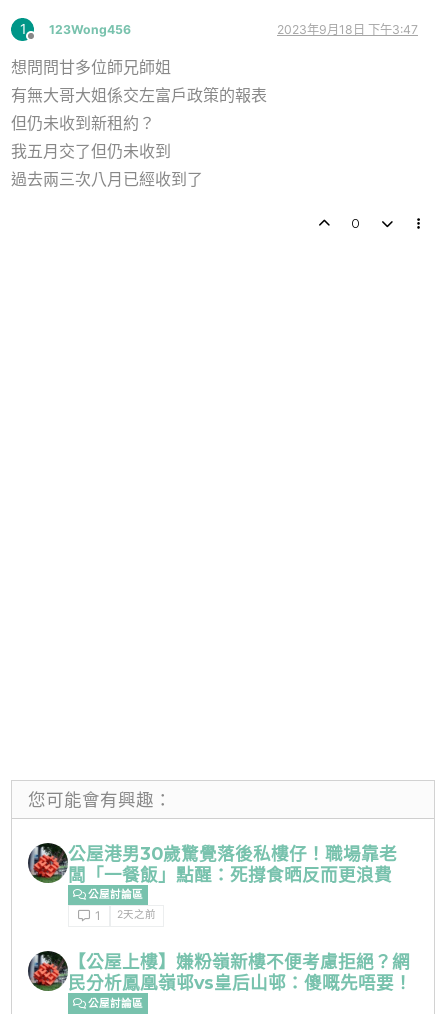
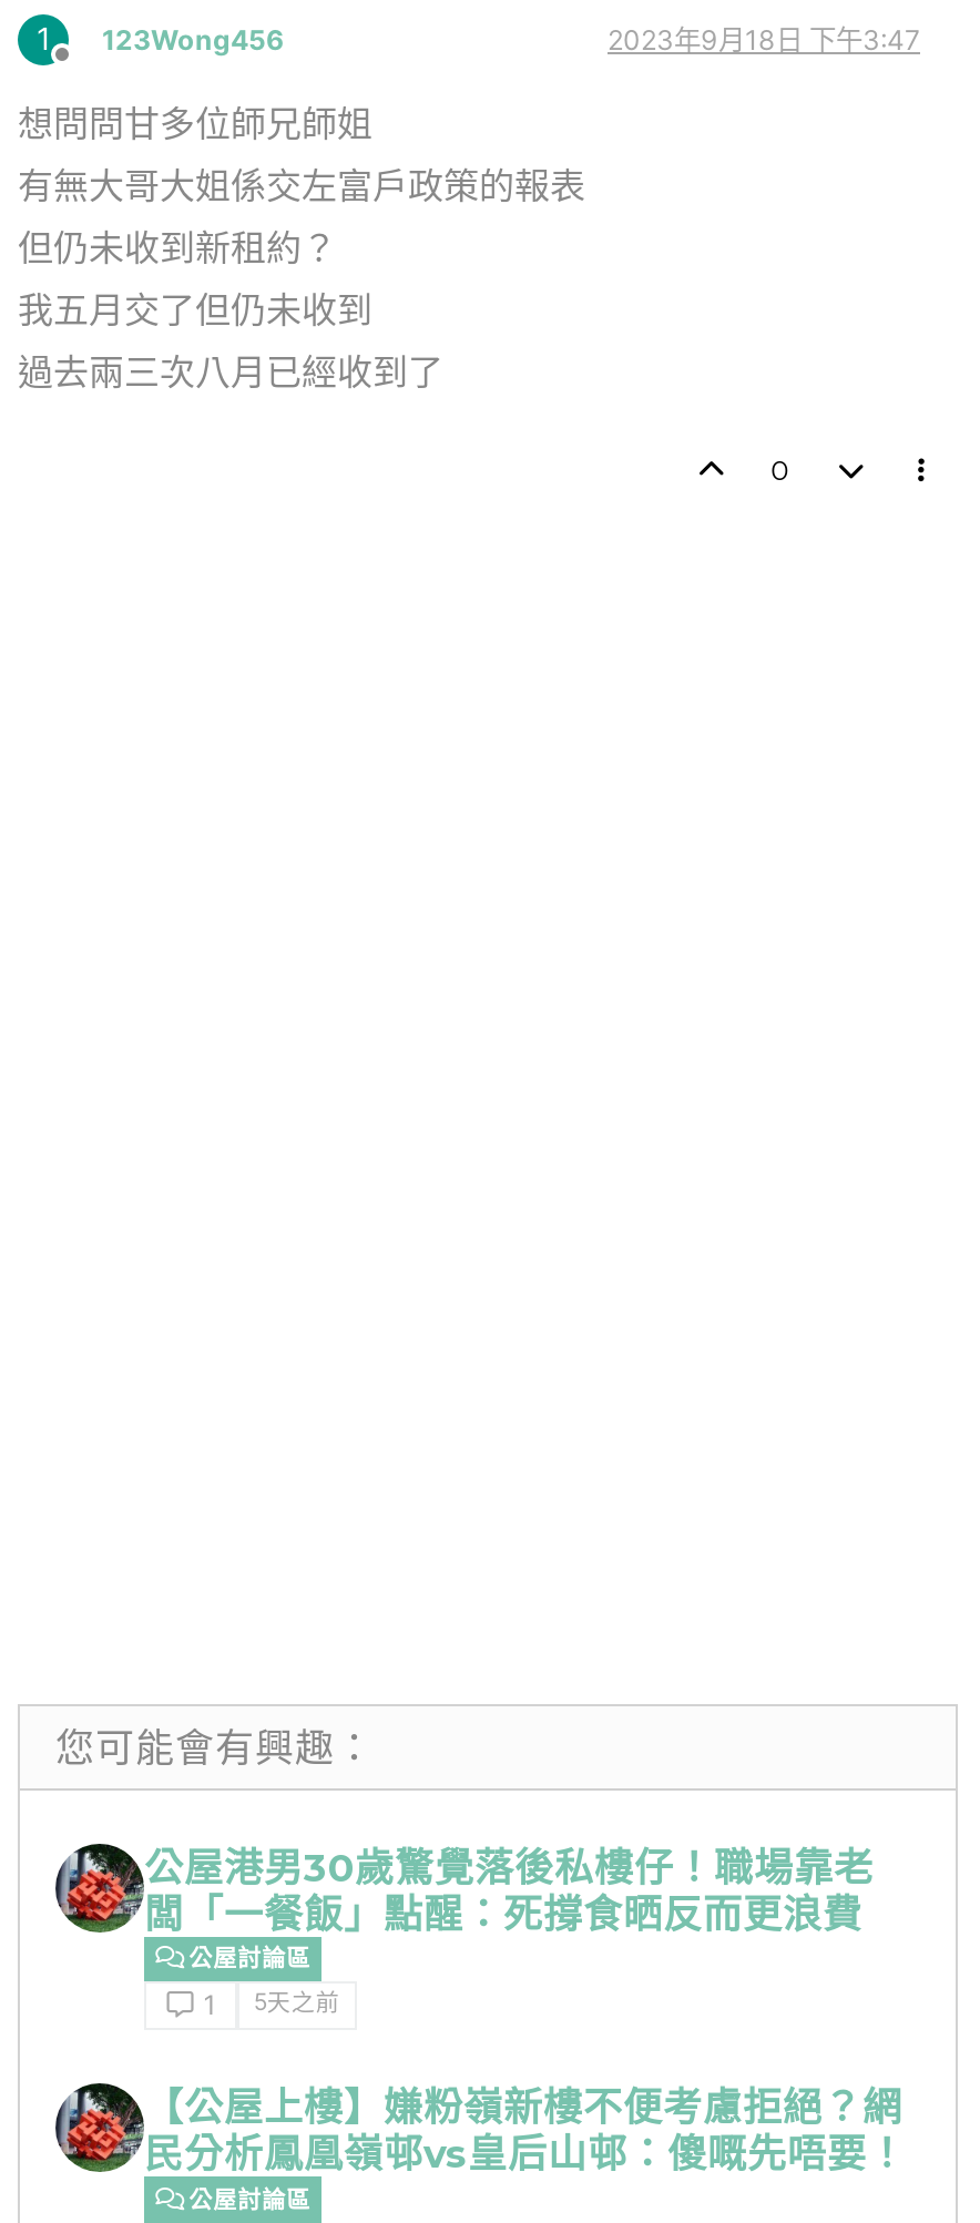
[95,908,156,923] 1 2天之前 -> [204,1988,340,2022] 1 5天之前

